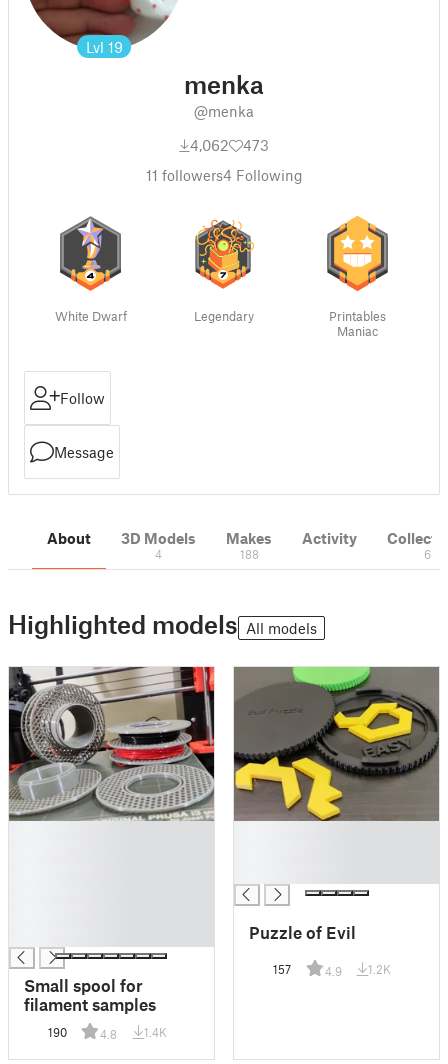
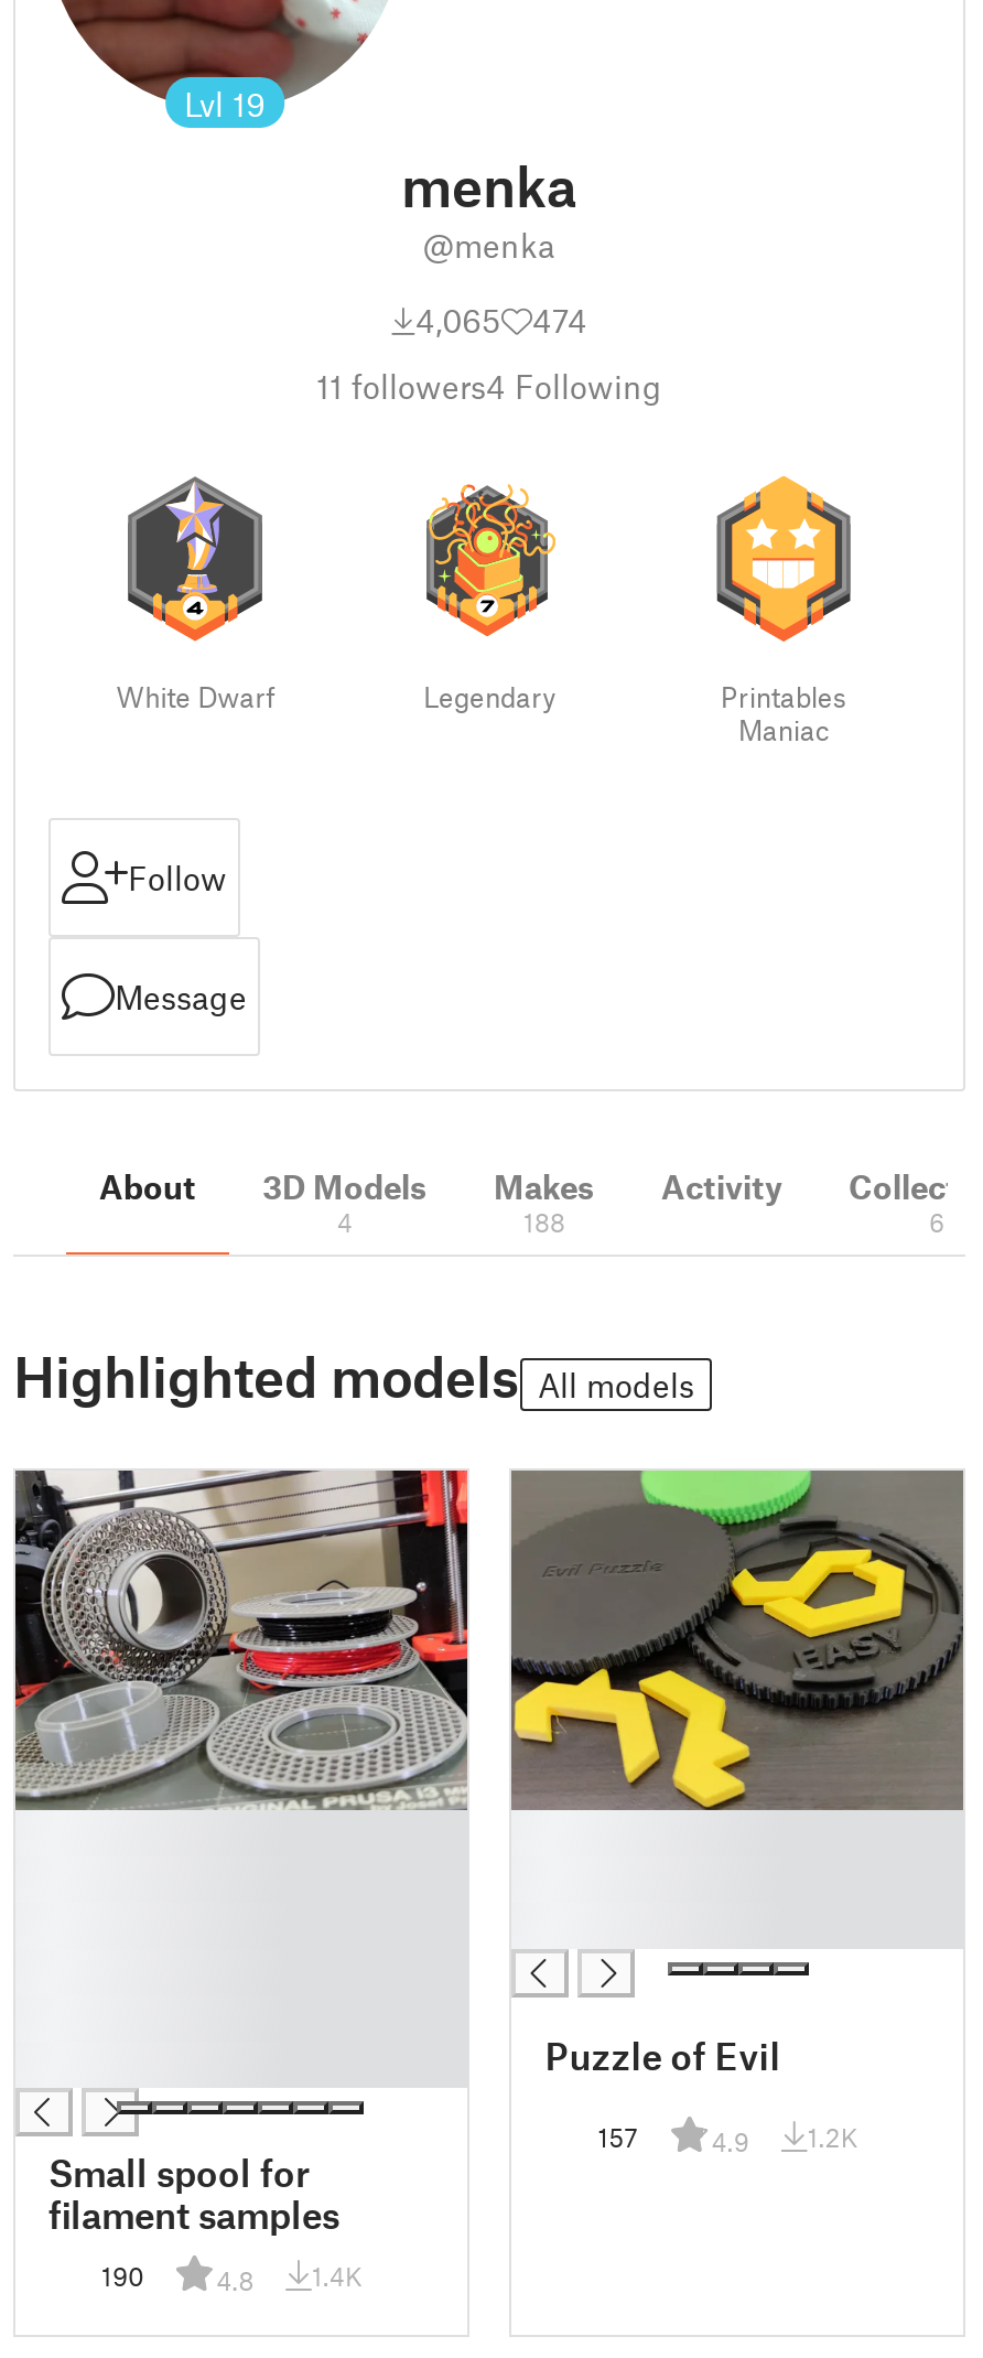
[190,136,229,154] 4,062 -> [415,300,501,340] 4,065
[243,136,269,154] 473 -> [532,300,587,340] 474

